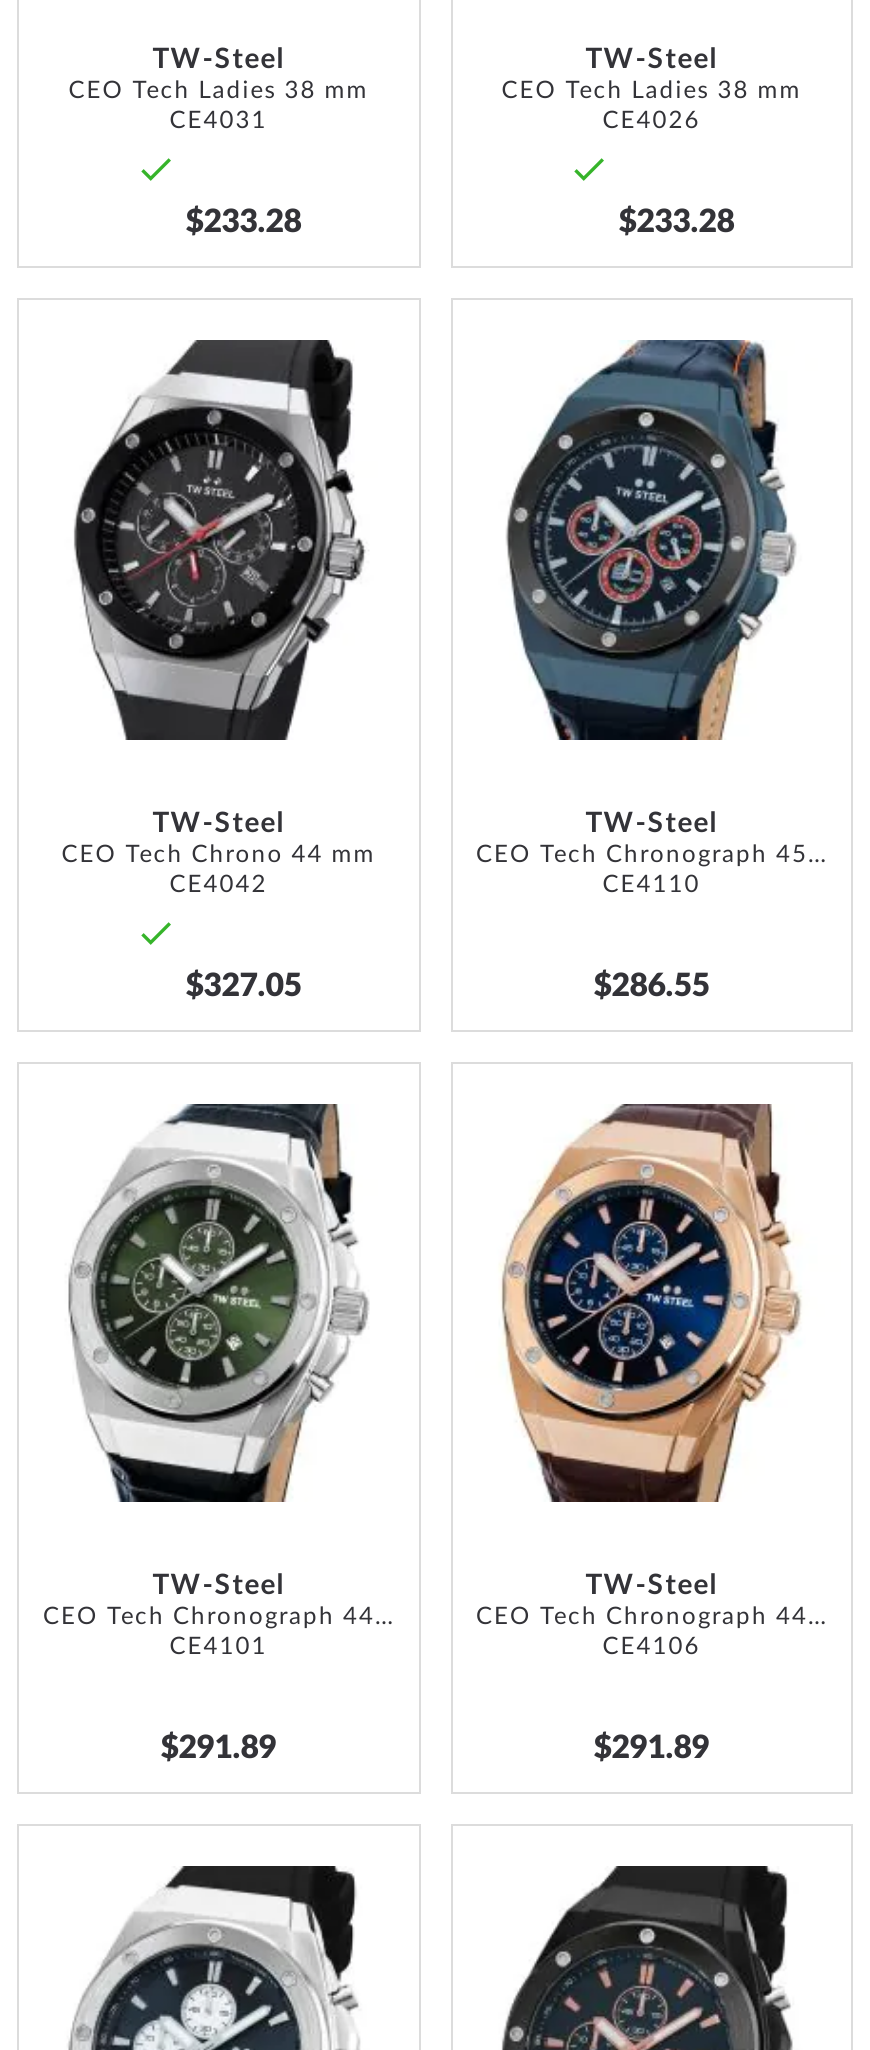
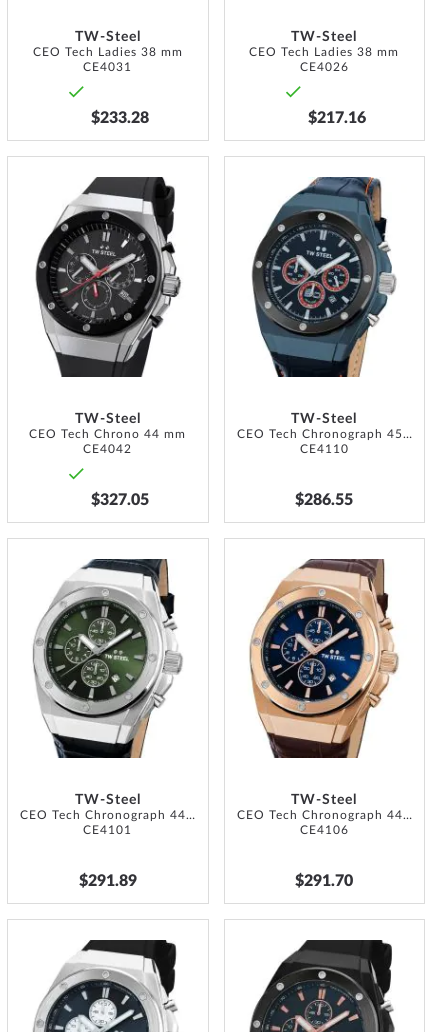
[619,206,735,238] $233.28 -> [308,110,366,126] $217.16
[593,1732,709,1764] $291.89 -> [295,873,353,889] $291.70

